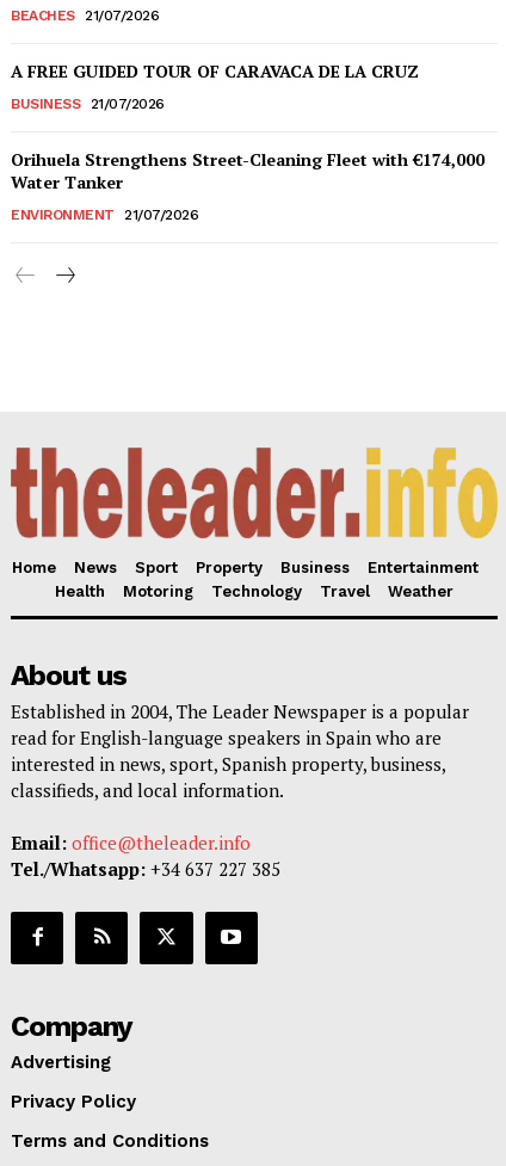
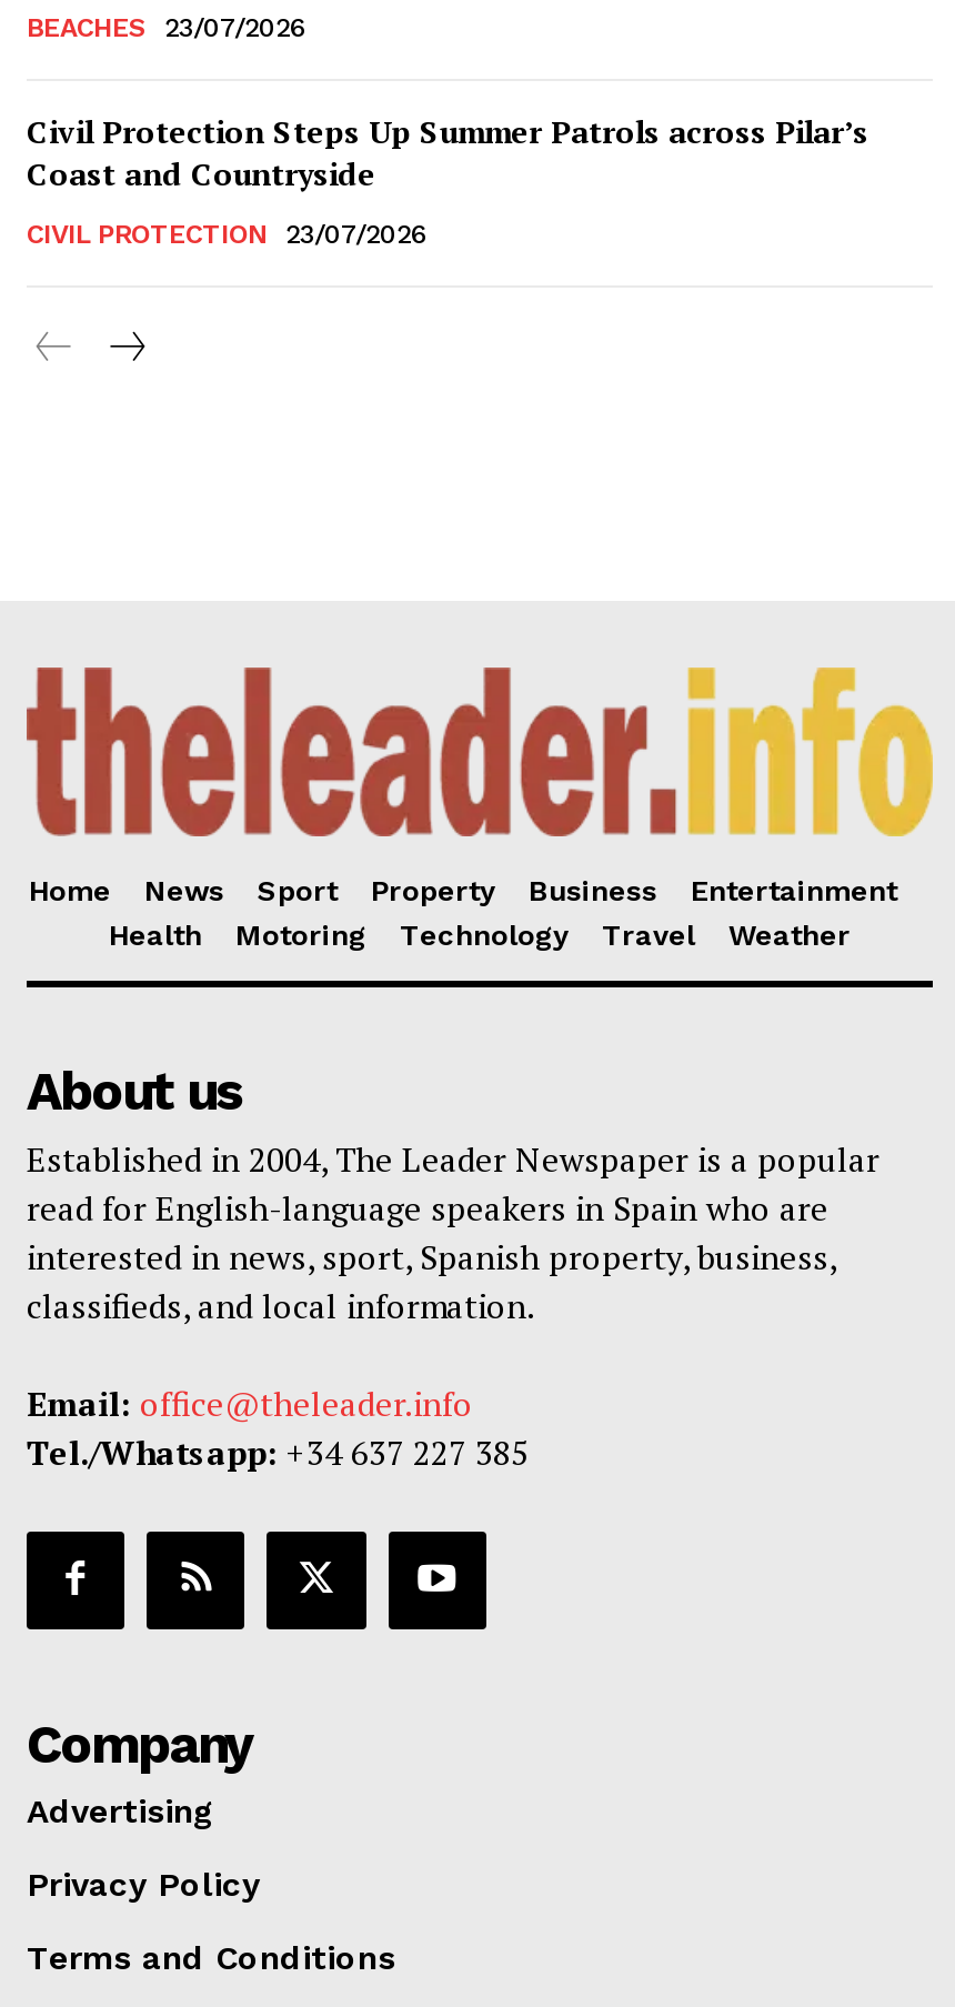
[11,7,485,223] 21/07/2026 | A FREE GUIDED TOUR OF CARAVACA DE LA CRUZ | BUSINESS | 21/07/2026 | Orihuela Strengthens Street-Cleaning Fleet with €174,000 | Water Tanker | ENVIRONMENT | 21/07/2026 -> [27,12,868,249] 23/07/2026 | Civil Protection Steps Up Summer Patrols across Pilar’s | Coast and Countryside | CIVIL PROTECTION | 23/07/2026

